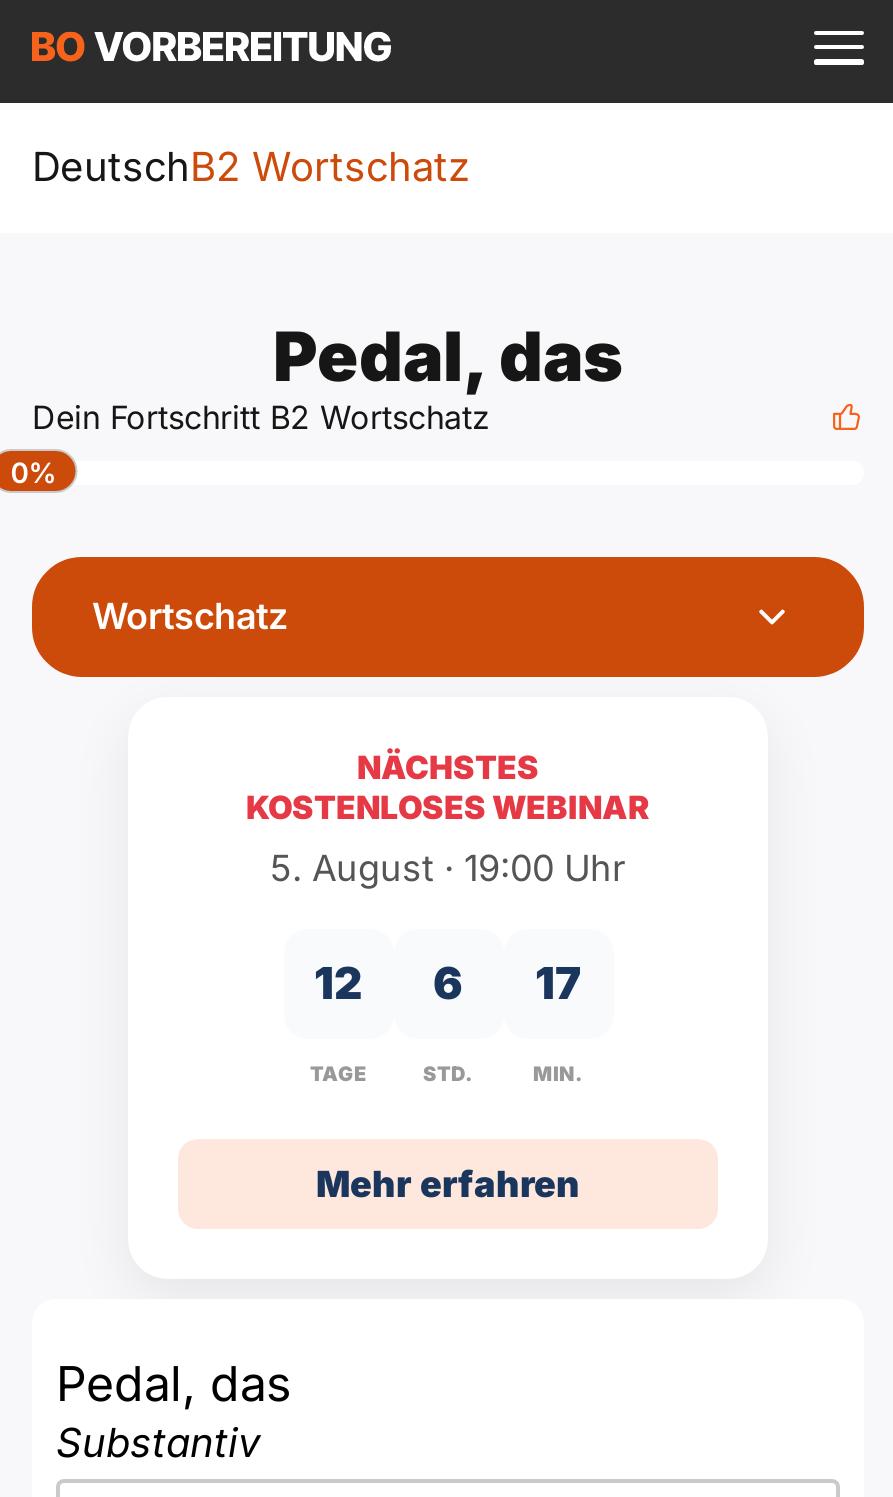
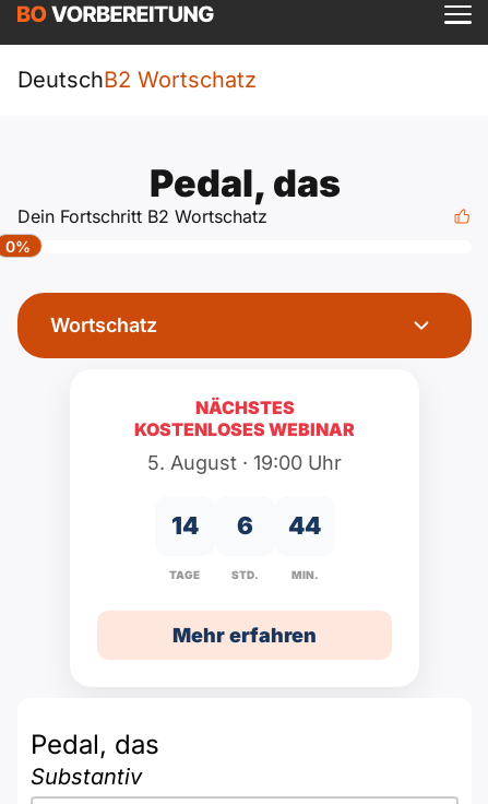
[314,957,362,1009] 12 -> [171,511,198,540] 14
[535,957,581,1009] 17 -> [288,511,321,540] 44

